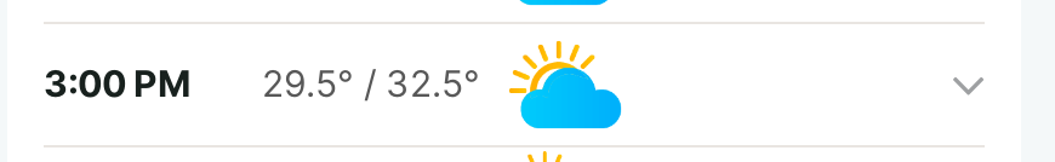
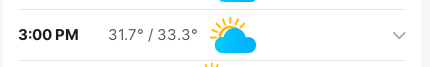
[44,60,480,106] 3:00 PM 29.5° / 32.5° -> [18,25,198,44] 3:00 PM 31.7° / 33.3°

